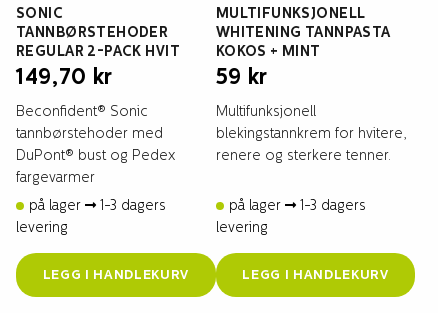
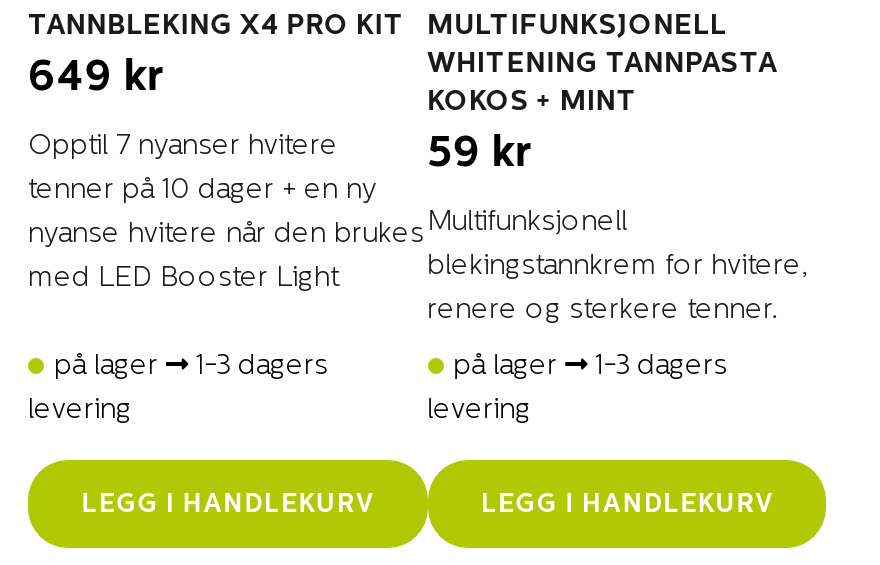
[16,7,180,89] SONIC | TANNBØRSTEHODER | REGULAR 2-PACK HVIT | 149,70 kr -> [28,12,404,100] TANNBLEKING X4 PRO KIT | 649 kr
[16,105,148,120] Beconfident® Sonic -> [28,132,338,162] Opptil 7 nyanser hvitere
[16,127,163,142] tannbørstehoder med -> [28,176,376,206] tenner på 10 dager + en ny
[16,149,175,164] DuPont® bust og Pedex -> [28,220,424,250] nyanse hvitere når den brukes
[16,171,95,186] fargevarmer -> [28,264,338,294] med LED Booster Light

